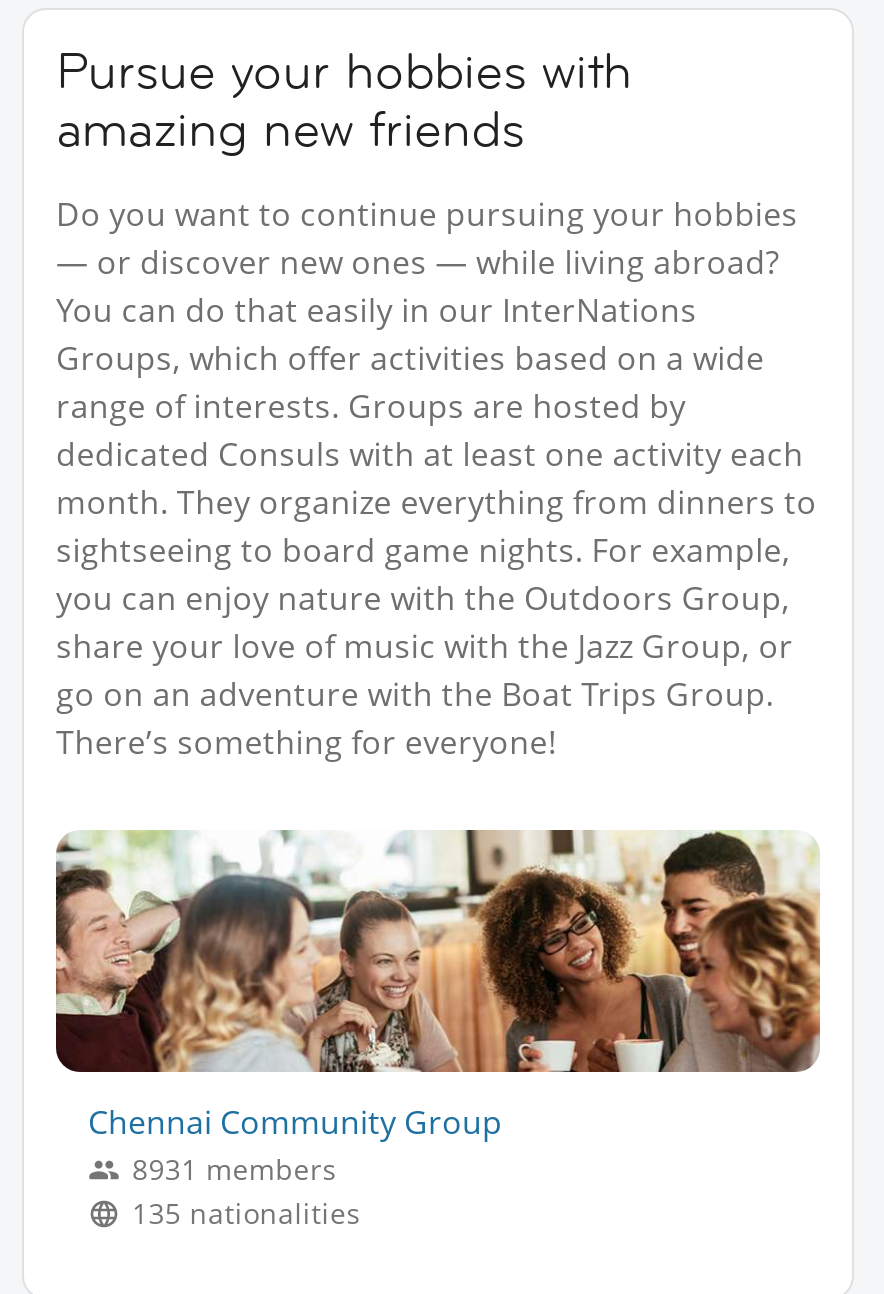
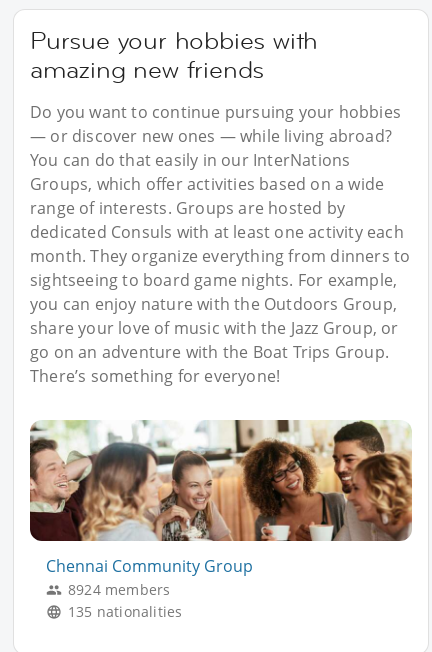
[132,1151,337,1189] 8931 members -> [68,580,170,599] 8924 members

